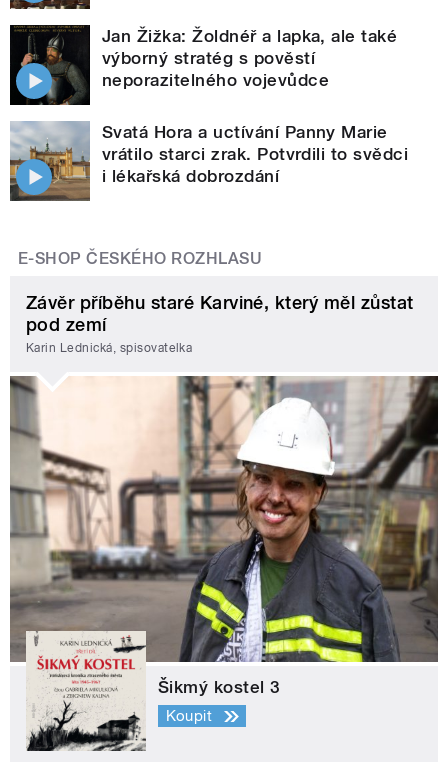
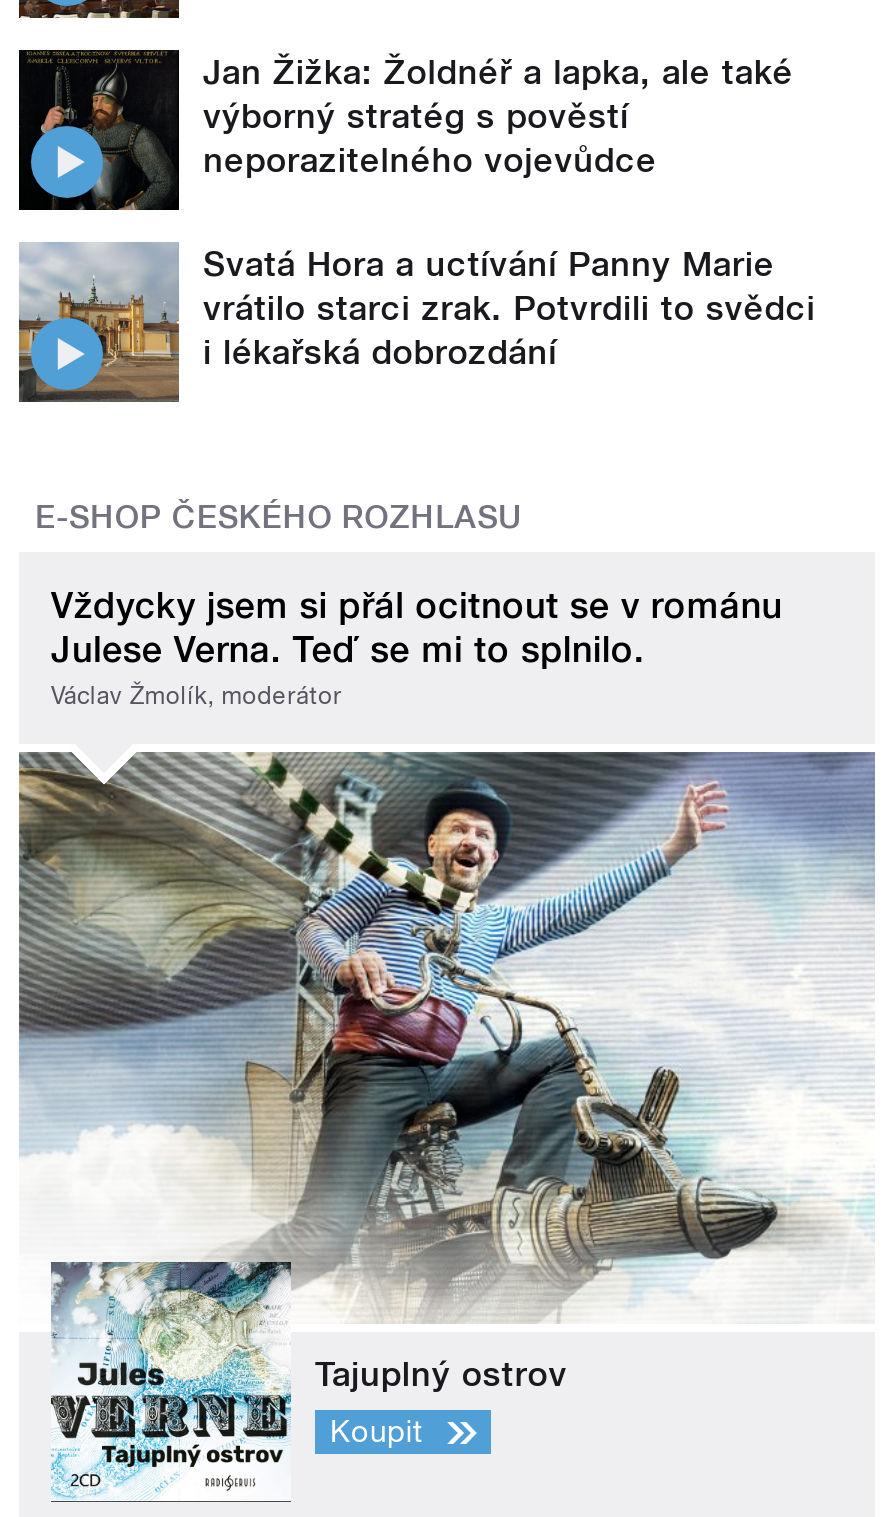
[26,292,414,355] Závěr příběhu staré Karviné, který měl zůstat | pod zemí | Karin Lednická, spisovatelka -> [51,583,782,710] Vždycky jsem si přál ocitnout se v románu | Julese Verna. Teď se mi to splnilo. | Václav Žmolík, moderátor
[9,375,439,752] [image] | Šikmý kostel 3 -> [19,750,875,1502] [image] | Tajuplný ostrov

